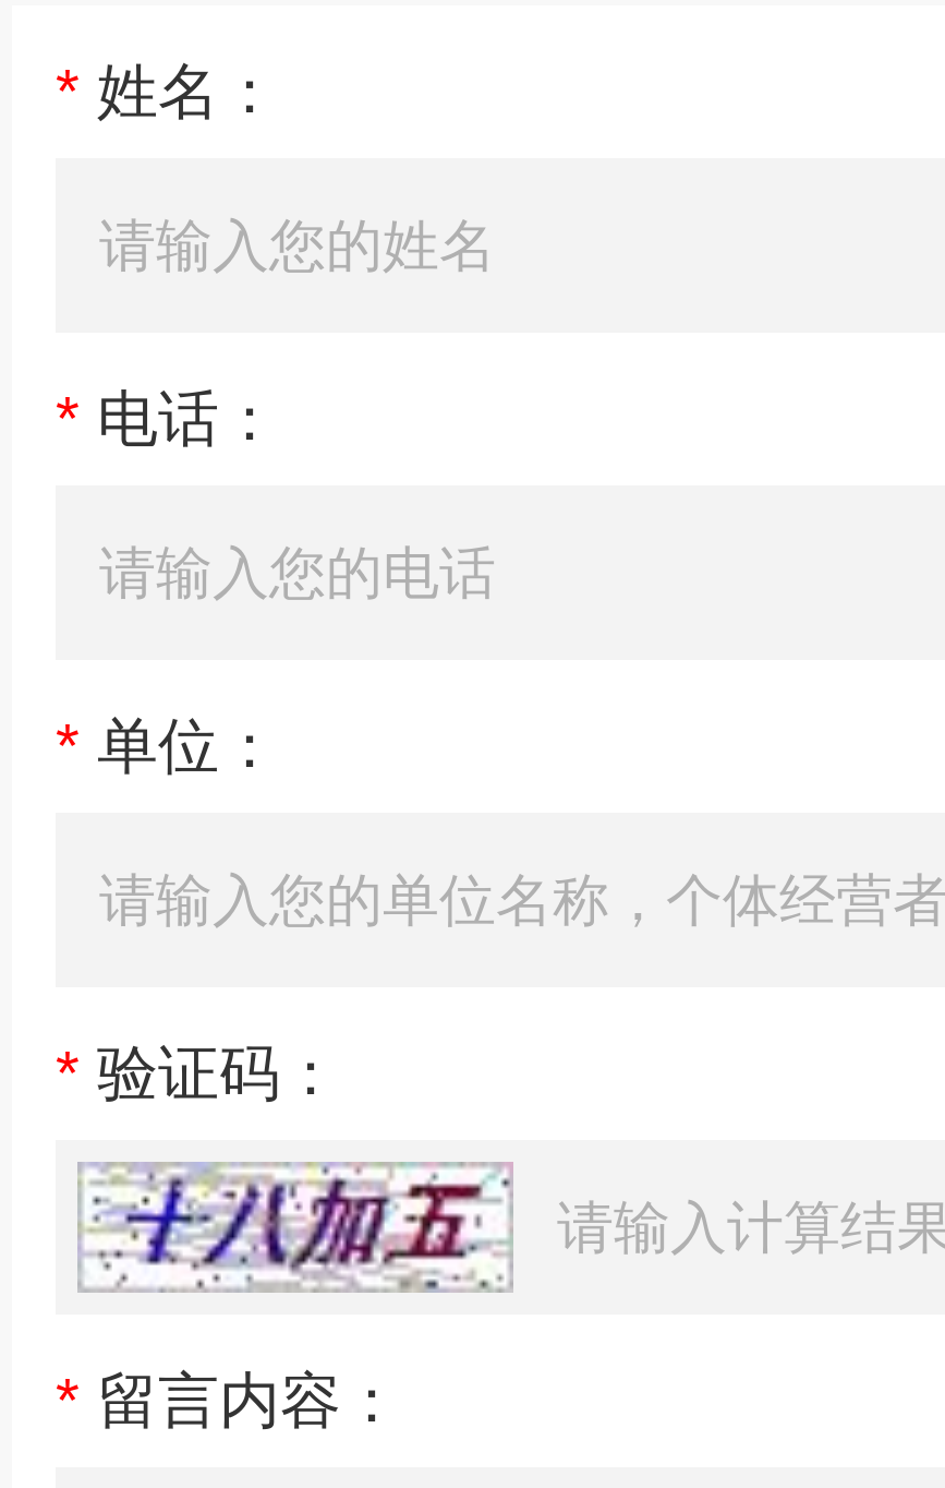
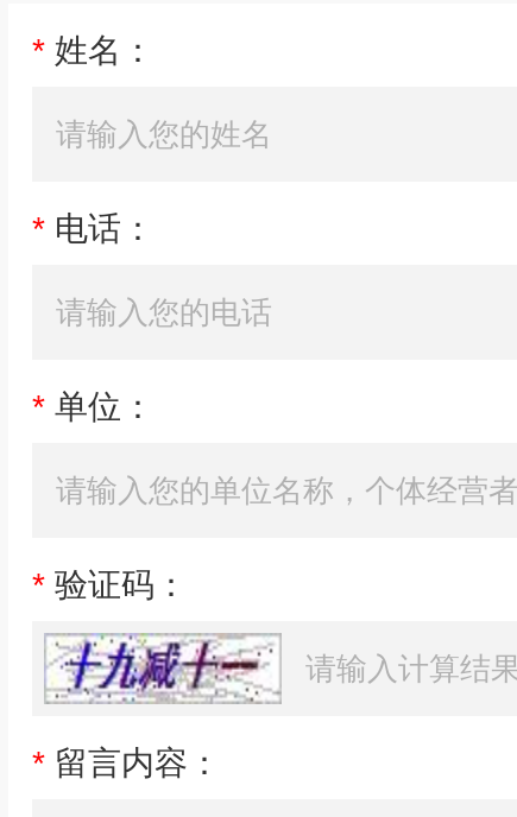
[77,1162,511,1291] [image] -> [44,633,282,703] [image]

